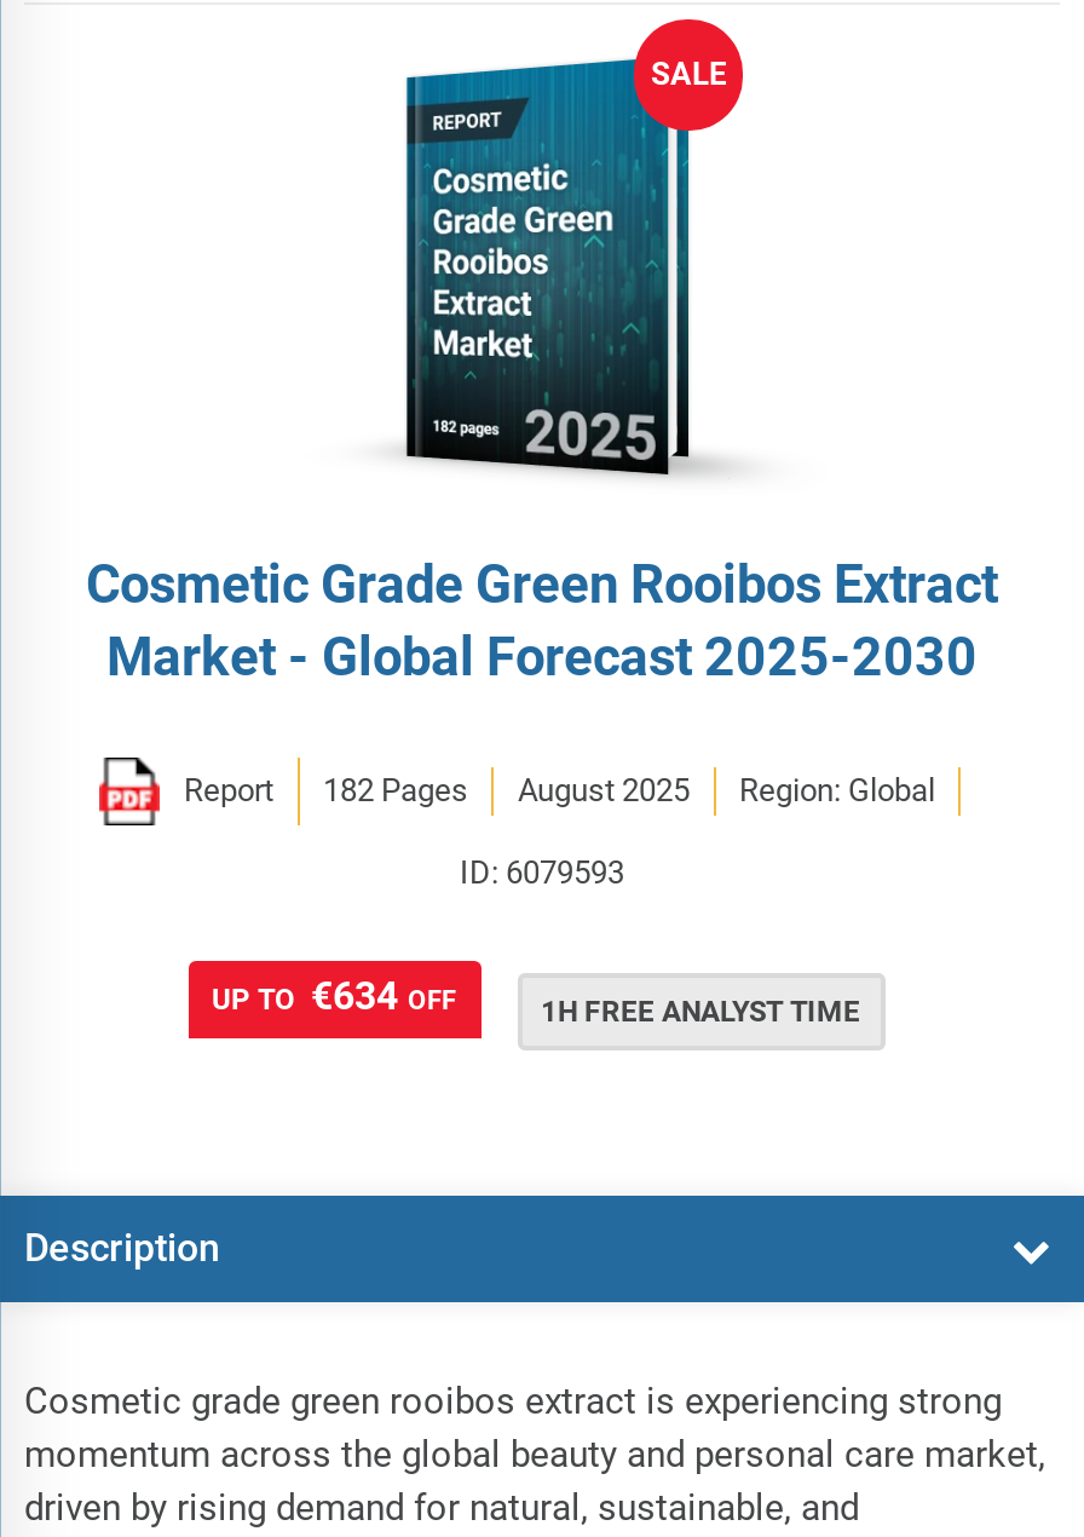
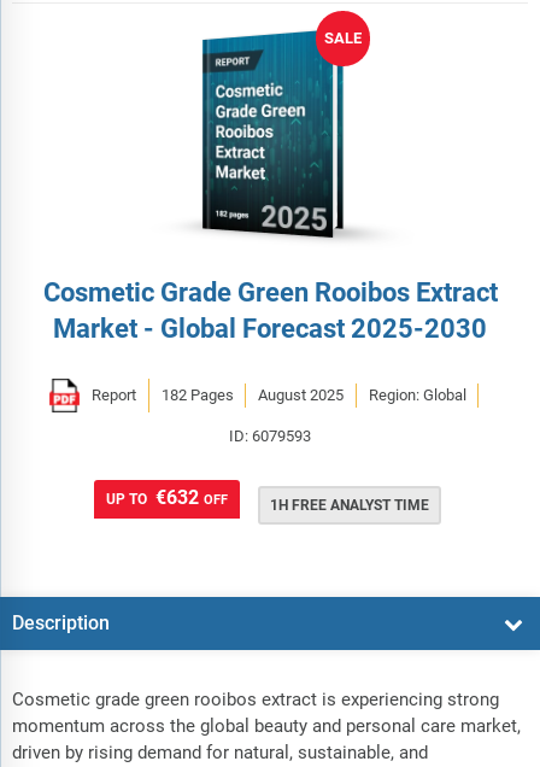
[212,972,456,1018] UP TO €634 OFF -> [105,486,227,509] UP TO €632 OFF

